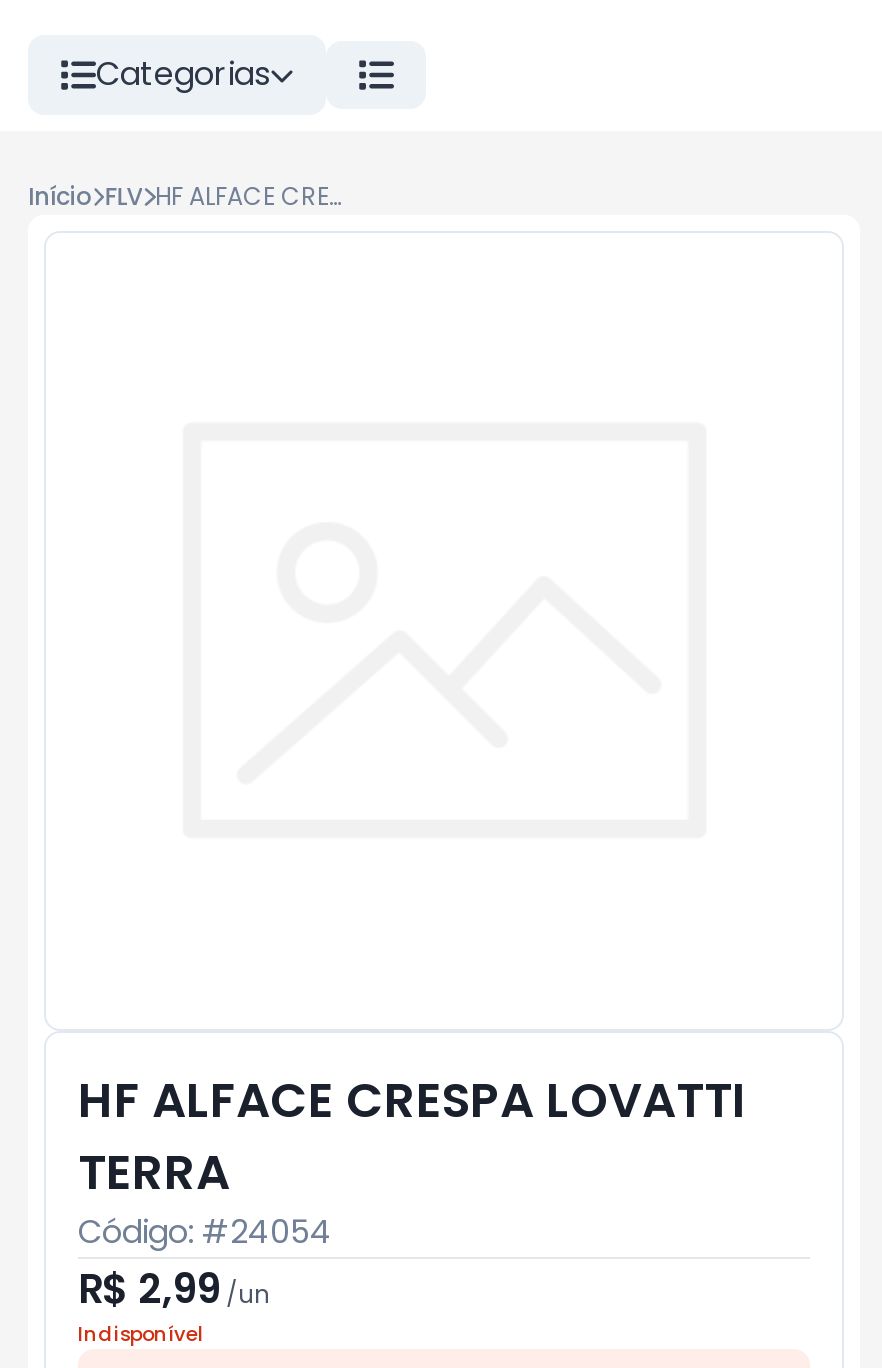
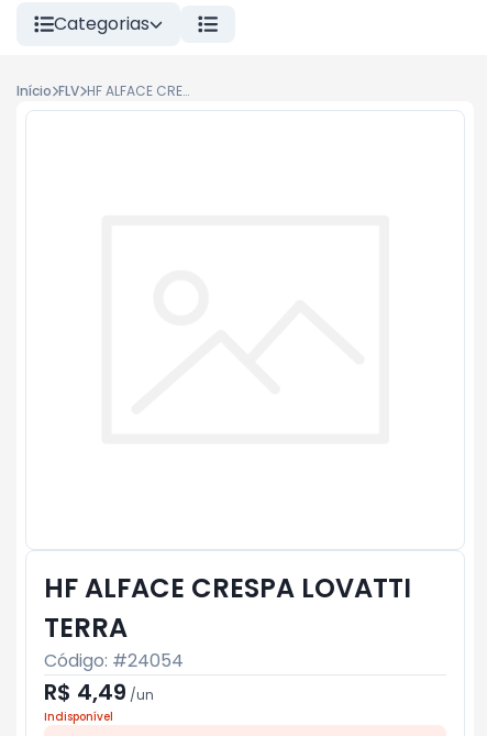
[78,1261,270,1317] R$ 2,99/un -> [44,677,154,707] R$ 4,49/un

